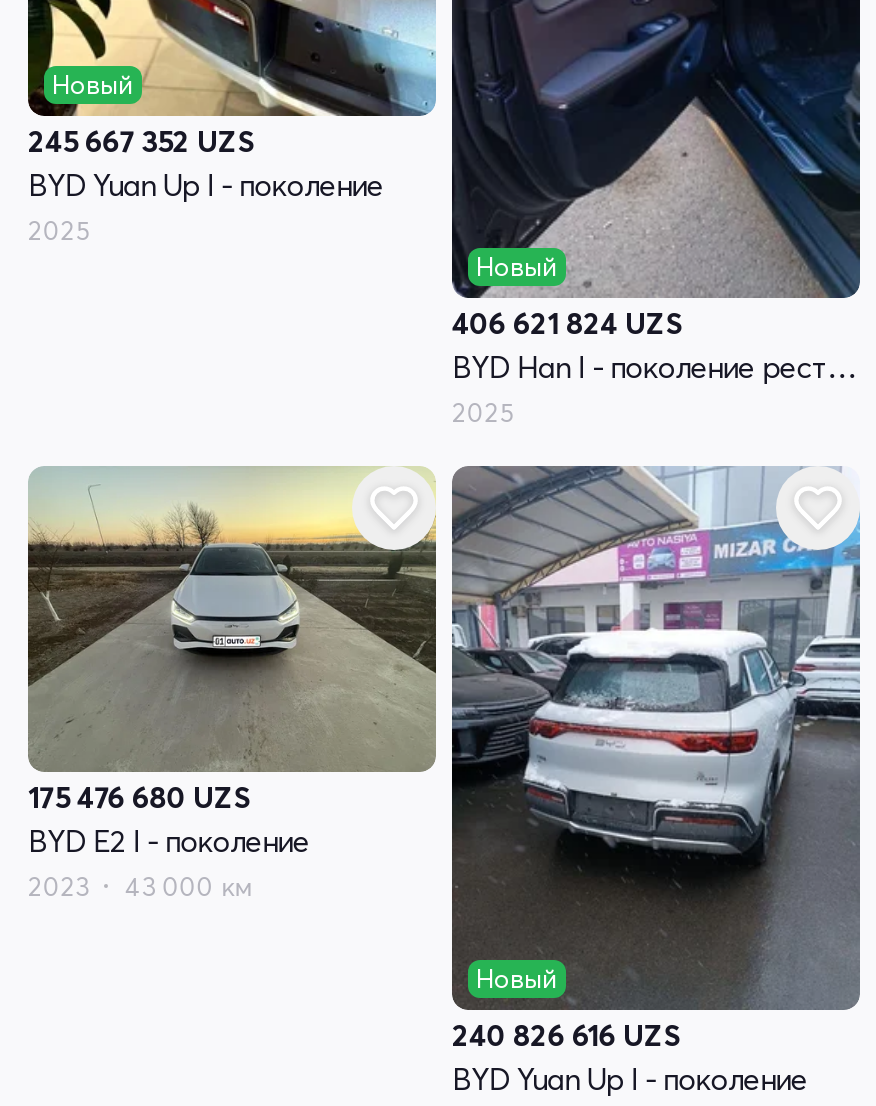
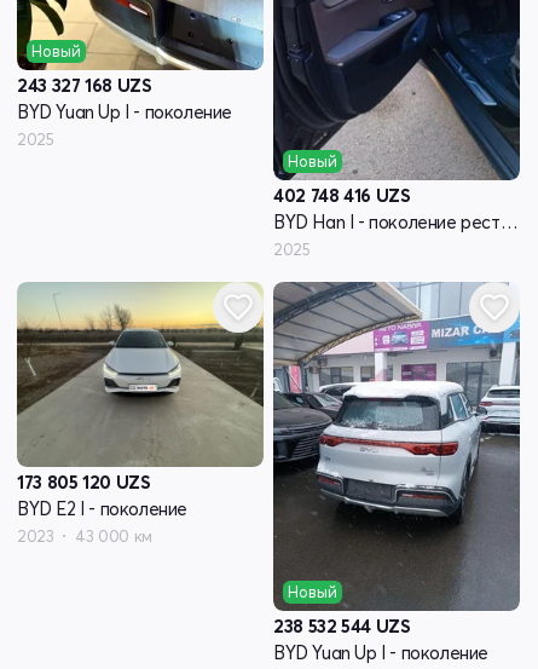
[28,122,255,160] 245 667 352 UZS -> [17,74,152,97] 243 327 168 UZS
[452,305,683,343] 406 621 824 UZS -> [273,184,410,207] 402 748 416 UZS
[28,779,251,817] 175 476 680 UZS -> [17,471,150,494] 173 805 120 UZS
[452,1017,681,1055] 240 826 616 UZS -> [273,615,410,638] 238 532 544 UZS

